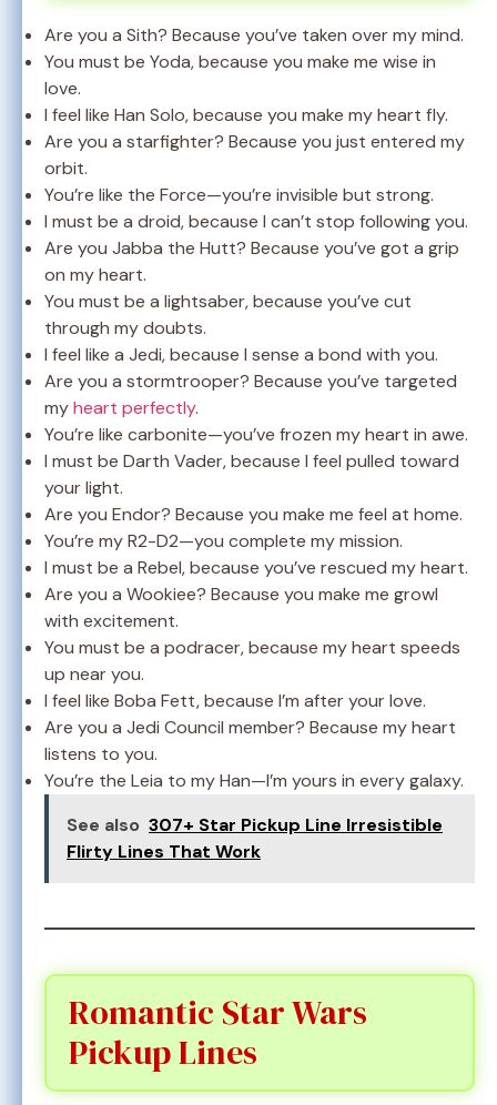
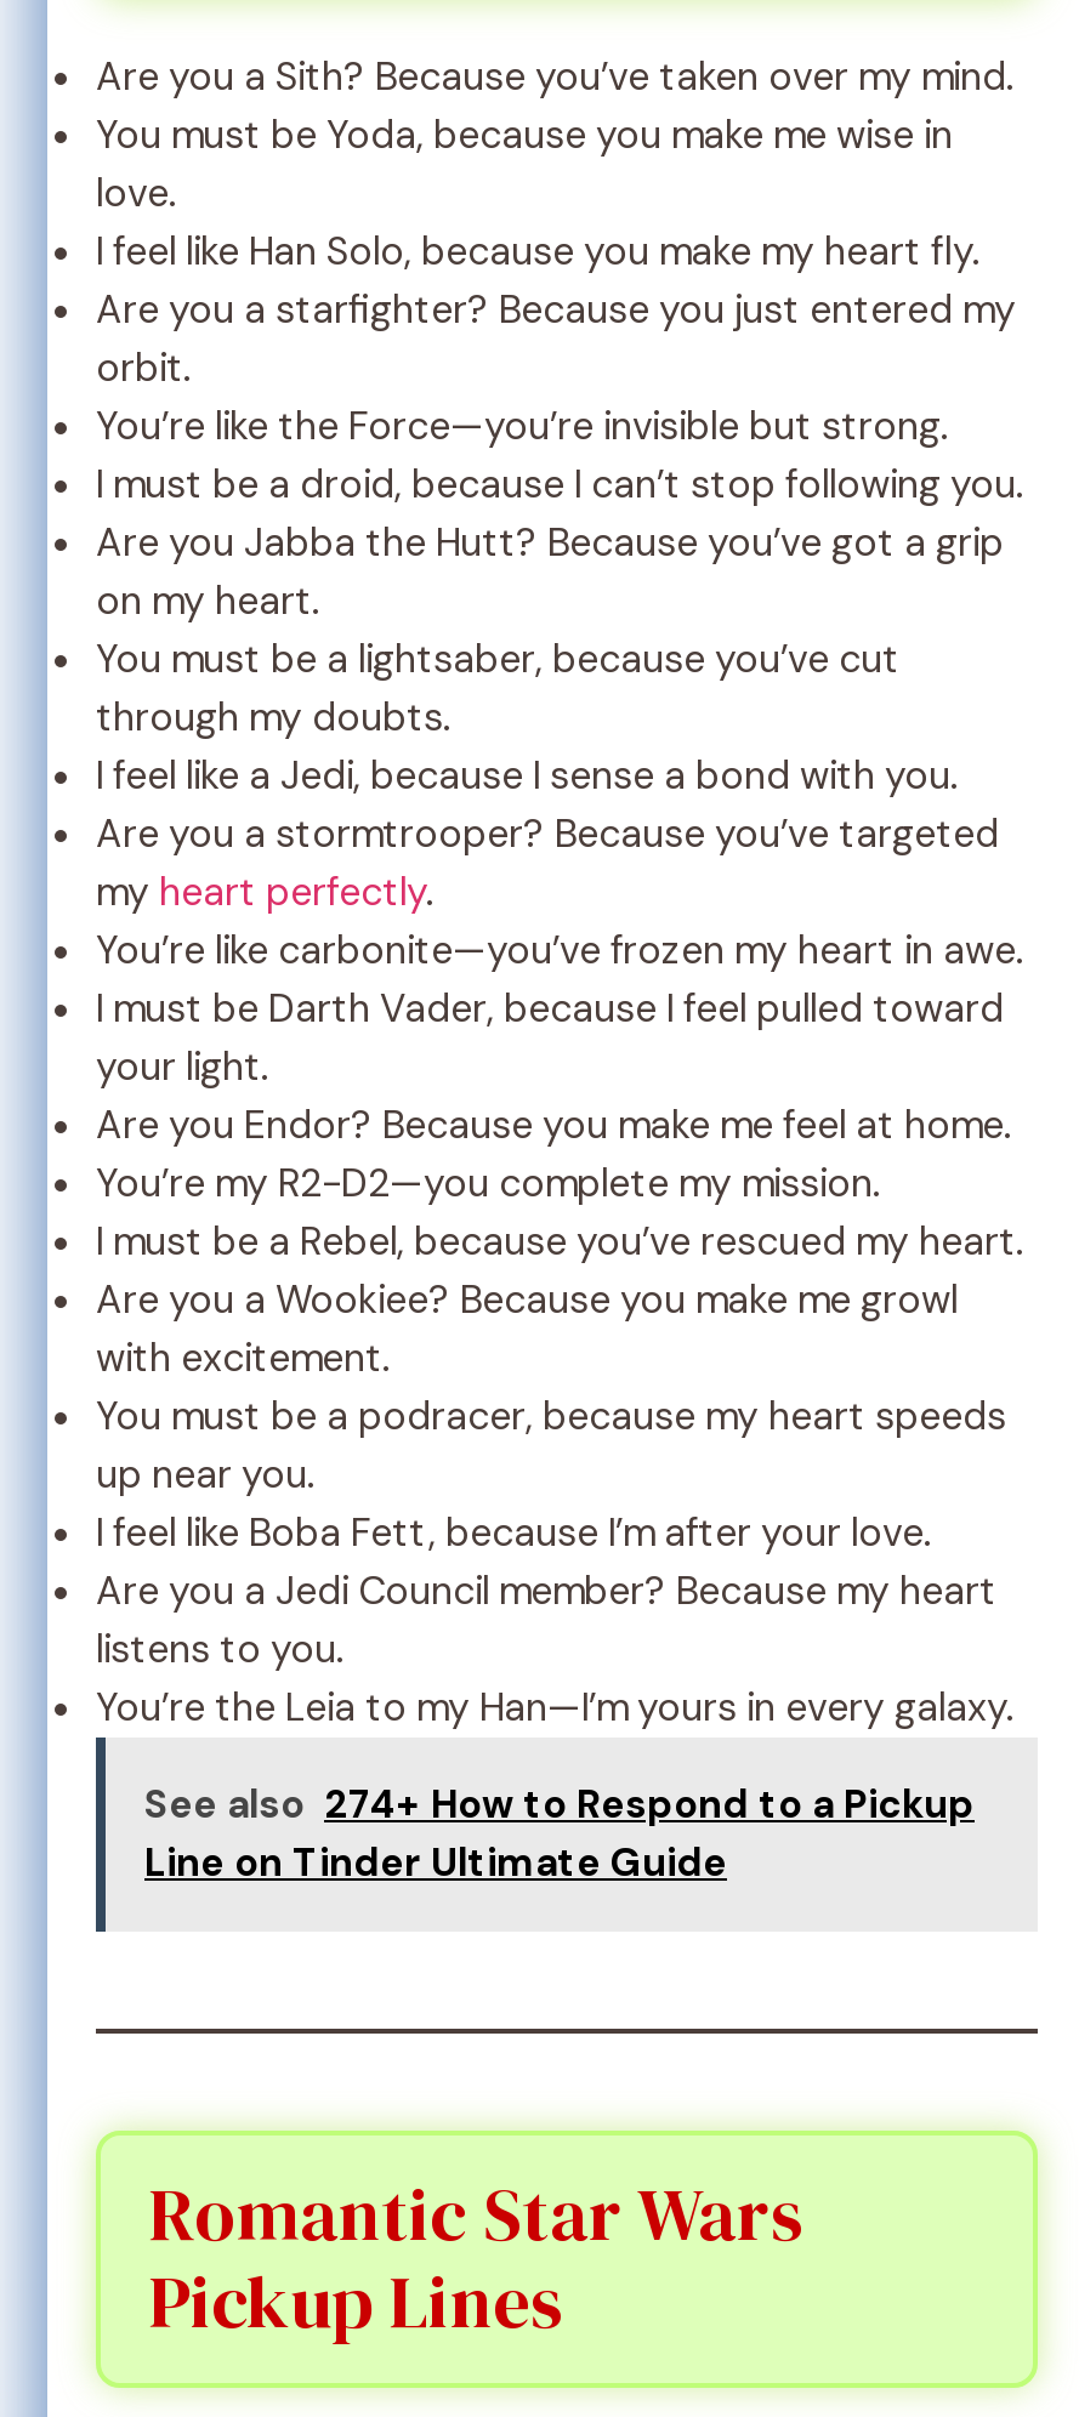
[67,813,443,863] See also 307+ Star Pickup Line Irresistible | Flirty Lines That Work -> [144,1779,975,1888] See also 274+ How to Respond to a Pickup | Line on Tinder Ultimate Guide

